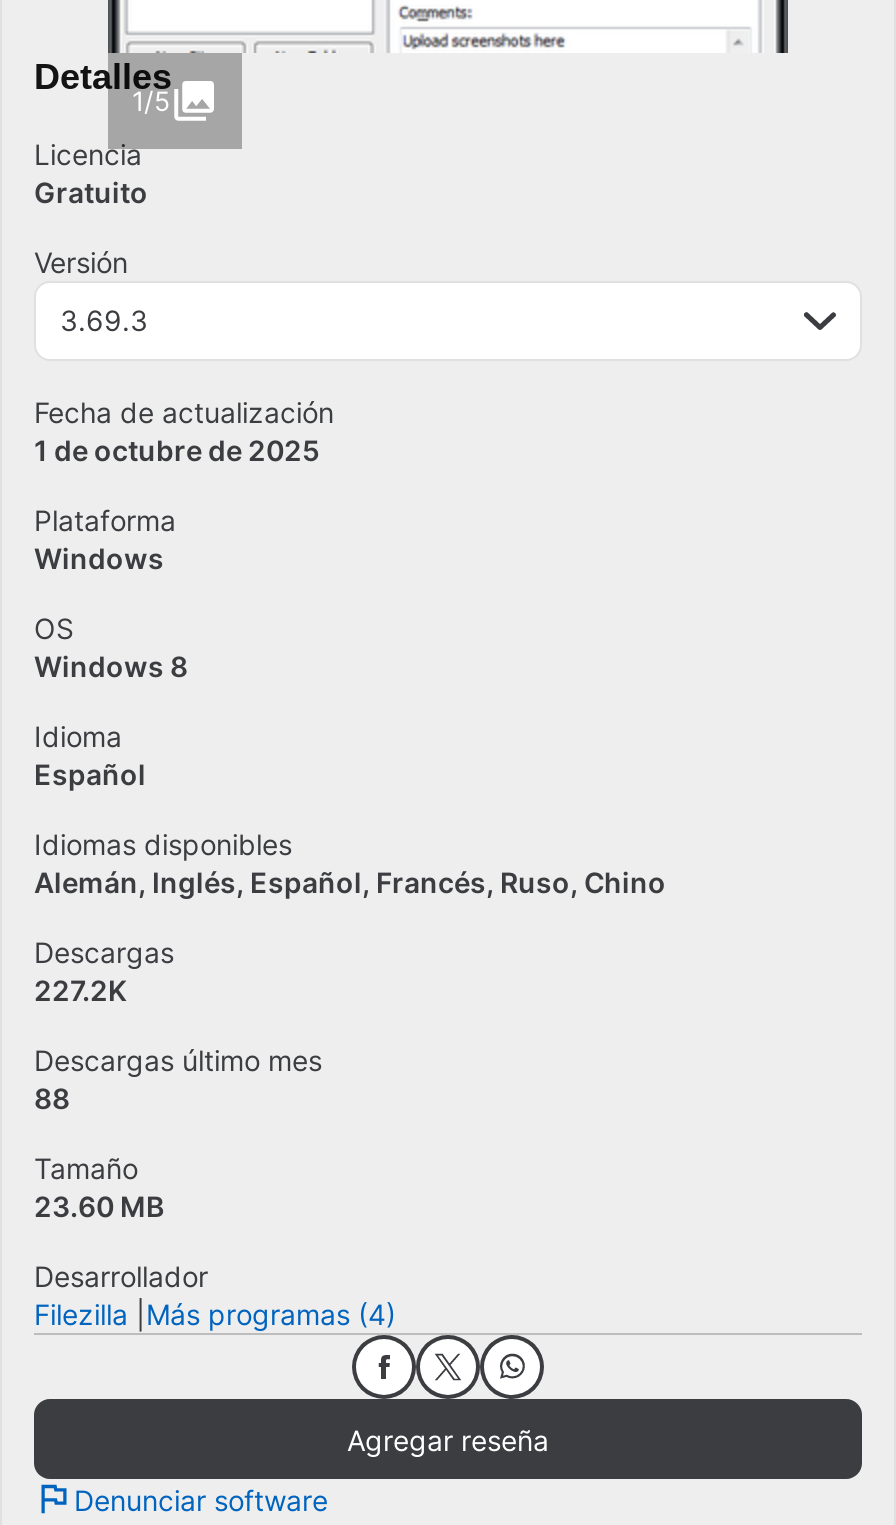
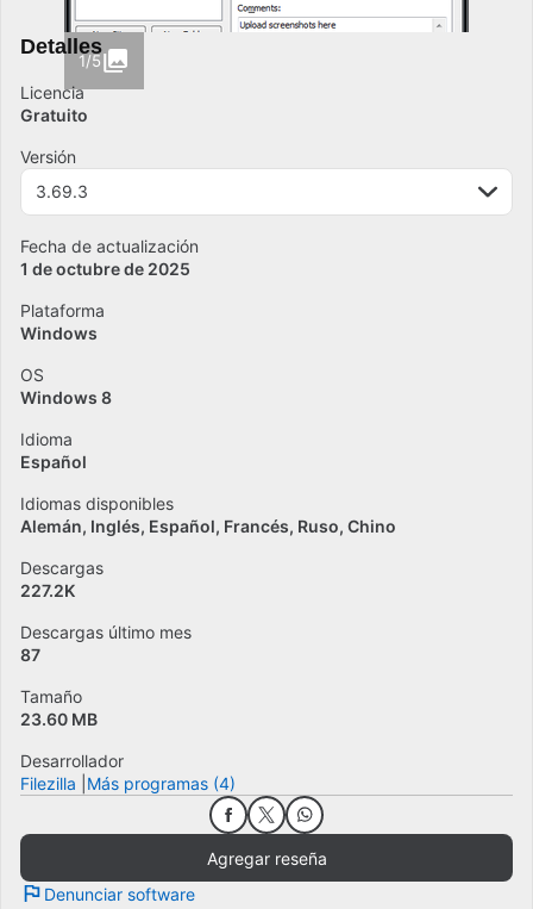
[34,1081,70,1115] 88 -> [20,645,40,665] 87

